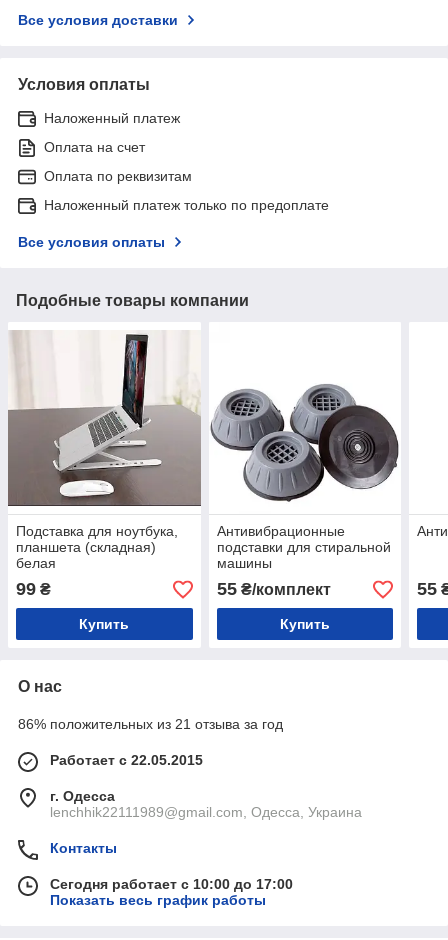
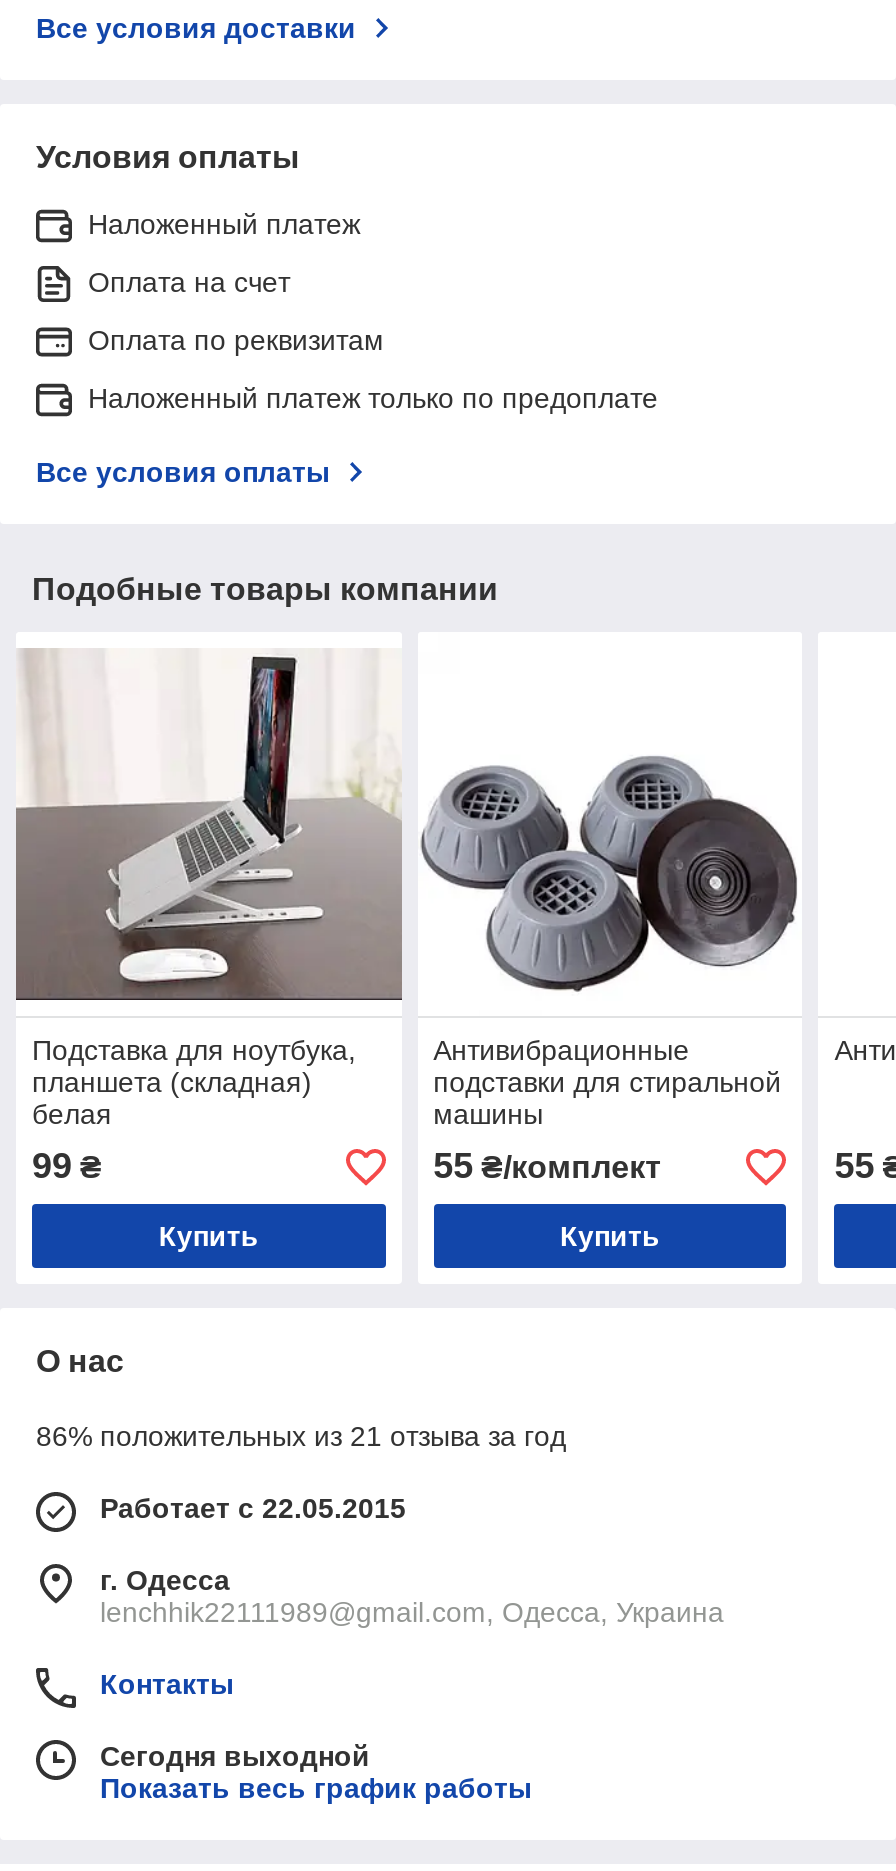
[50,876,293,892] Сегодня работает с 10:00 до 17:00 -> [100,1741,370,1773] Сегодня выходной

